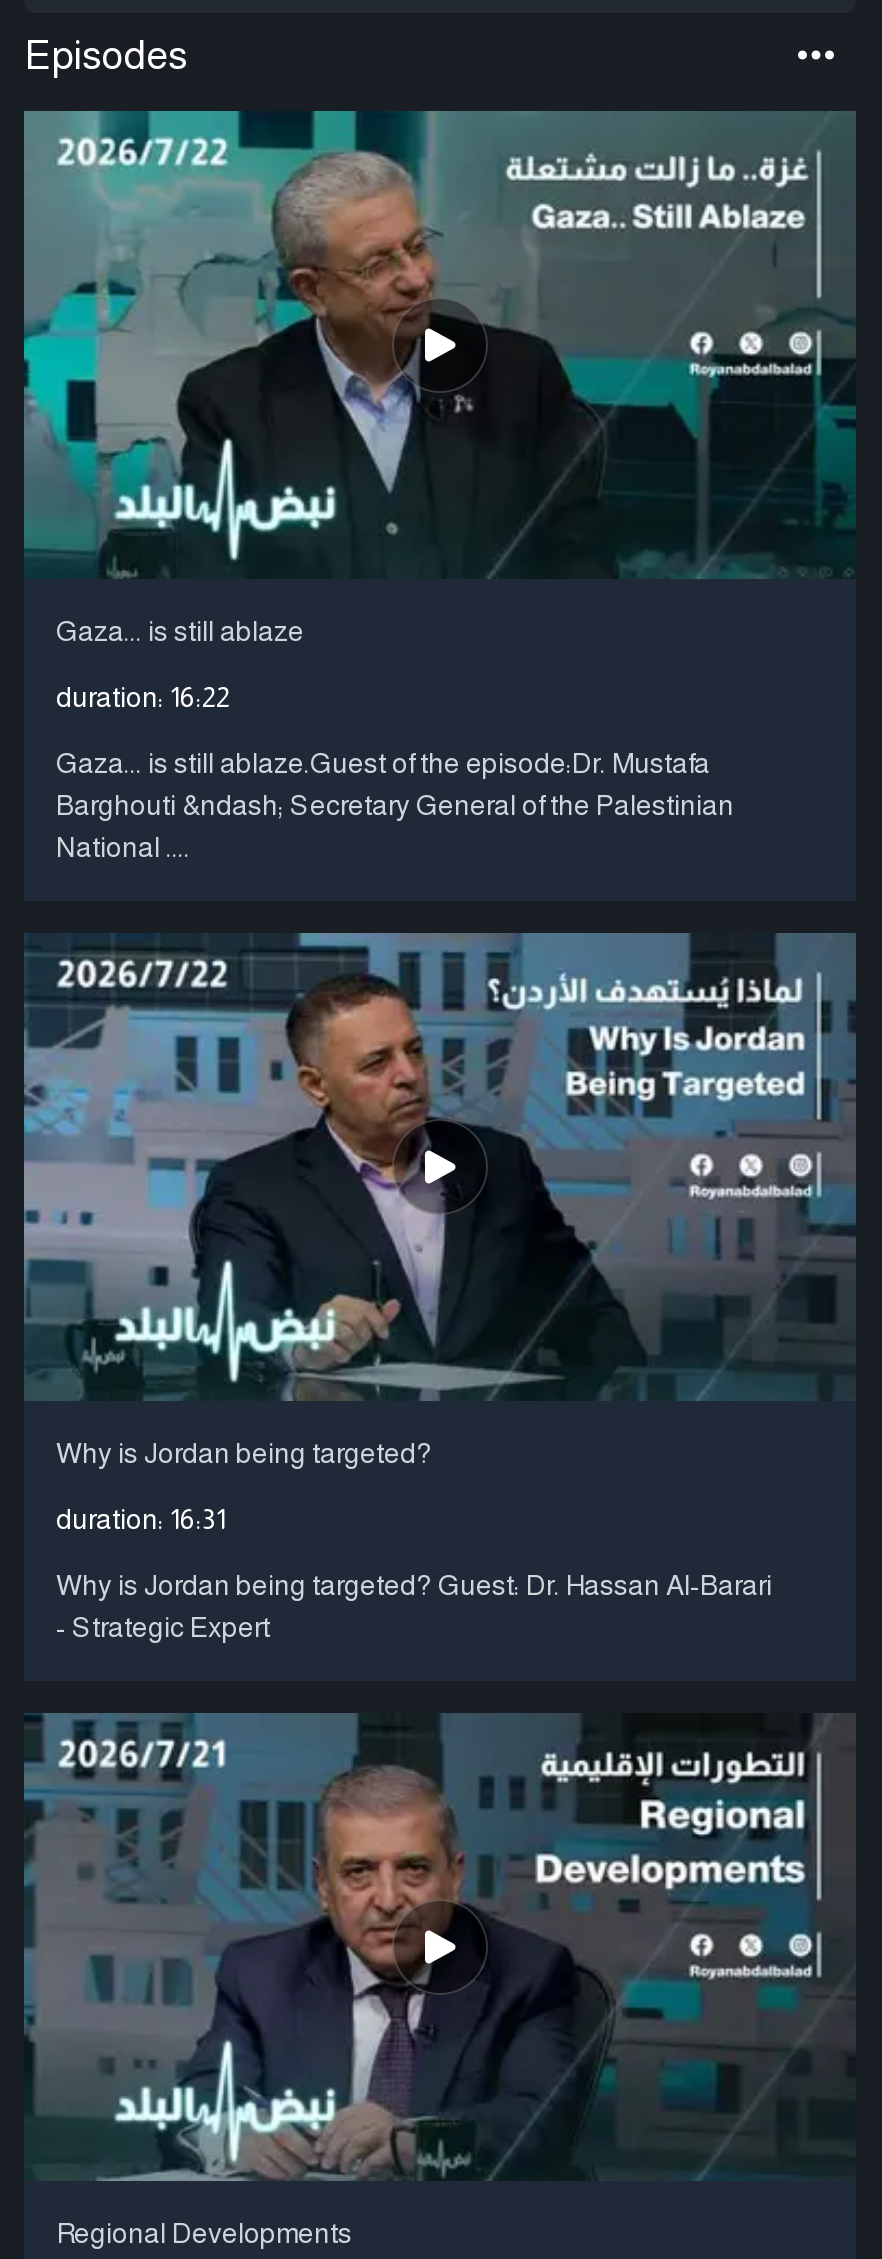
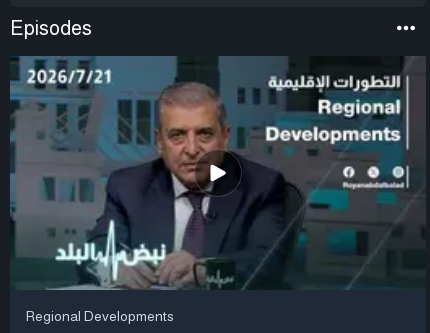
[24,111,856,863] [image] | Gaza... is still ablaze | duration: 16:22 | Gaza... is still ablaze.Guest of the episode:Dr. Mustafa | Barghouti &ndash; Secretary General of the Palestinian | National .... -> none
[22,933,856,1643] [image] | Why is Jordan being targeted? | duration: 16:31 | Why is Jordan being targeted? Guest: Dr. Hassan Al-Barari | - Strategic Expert -> none

